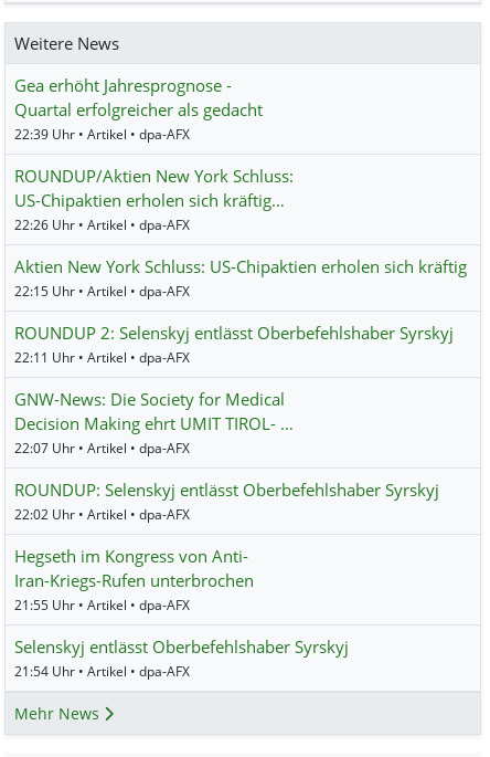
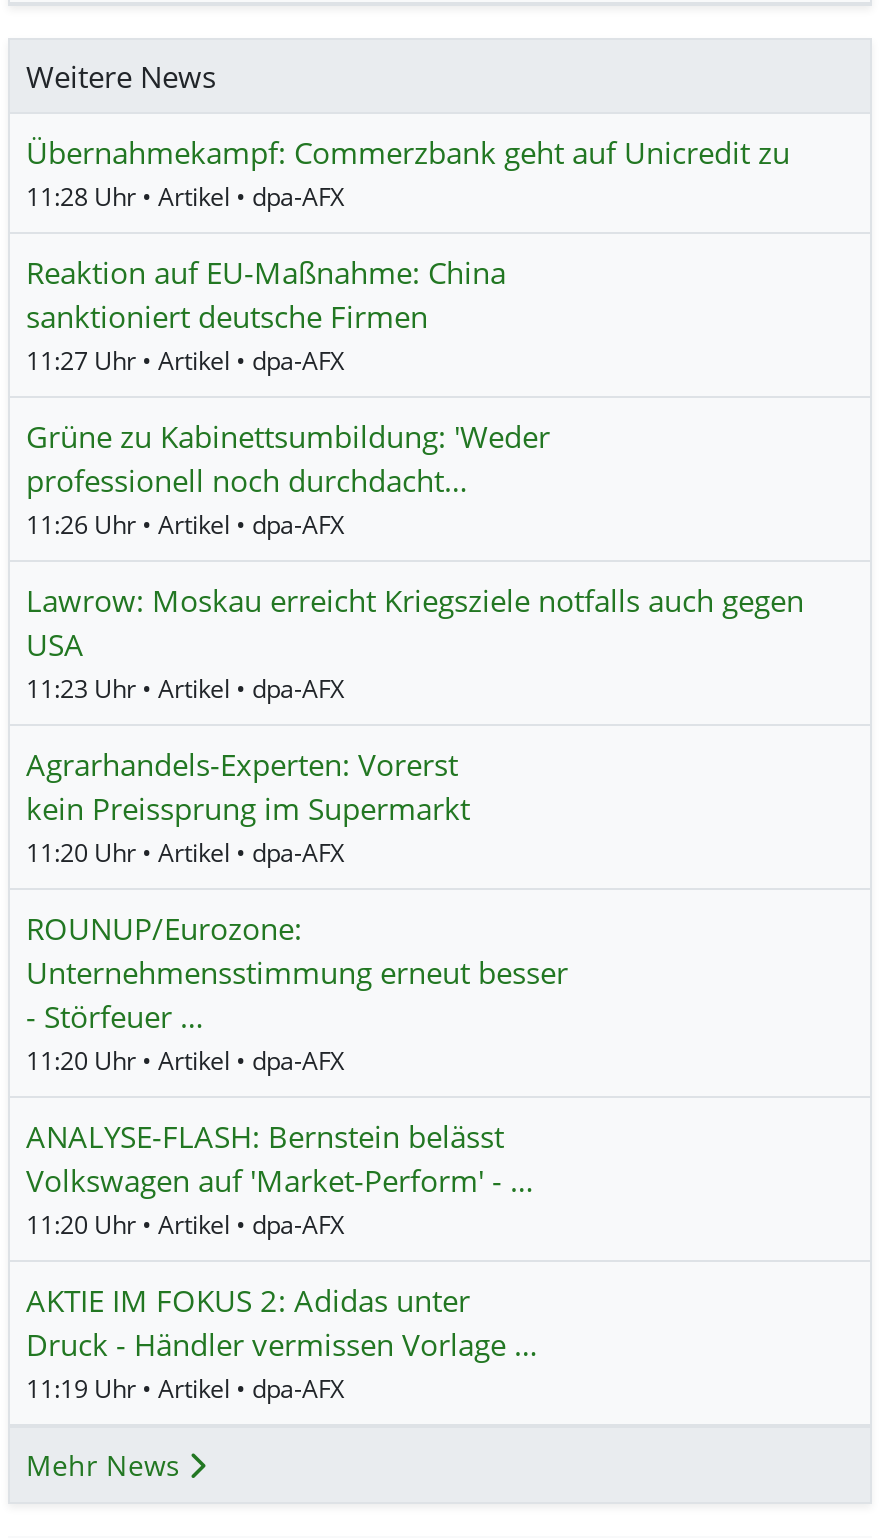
[14,73,263,143] Gea erhöht Jahresprognose - | Quartal erfolgreicher als gedacht | 22:39 Uhr • Artikel • dpa-AFX -> [26,131,790,213] Übernahmekampf: Commerzbank geht auf Unicredit zu | 11:28 Uhr • Artikel • dpa-AFX
[14,164,294,234] ROUNDUP/Aktien New York Schluss: | US-Chipaktien erholen sich kräftig… | 22:26 Uhr • Artikel • dpa-AFX -> [26,251,506,377] Reaktion auf EU-Maßnahme: China | sanktioniert deutsche Firmen | 11:27 Uhr • Artikel • dpa-AFX
[14,255,467,300] Aktien New York Schluss: US-Chipaktien erholen sich kräftig | 22:15 Uhr • Artikel • dpa-AFX -> [26,415,550,541] Grüne zu Kabinettsumbildung: 'Weder | professionell noch durchdacht… | 11:26 Uhr • Artikel • dpa-AFX
[14,321,454,366] ROUNDUP 2: Selenskyj entlässt Oberbefehlshaber Syrskyj | 22:11 Uhr • Artikel • dpa-AFX -> [26,579,804,705] Lawrow: Moskau erreicht Kriegsziele notfalls auch gegen | USA | 11:23 Uhr • Artikel • dpa-AFX
[14,387,294,457] GNW-News: Die Society for Medical | Decision Making ehrt UMIT TIROL- … | 22:07 Uhr • Artikel • dpa-AFX -> [26,743,470,869] Agrarhandels-Experten: Vorerst | kein Preissprung im Supermarkt | 11:20 Uhr • Artikel • dpa-AFX
[14,478,439,523] ROUNDUP: Selenskyj entlässt Oberbefehlshaber Syrskyj | 22:02 Uhr • Artikel • dpa-AFX -> [26,907,568,1077] ROUNUP/Eurozone: | Unternehmensstimmung erneut besser | - Störfeuer … | 11:20 Uhr • Artikel • dpa-AFX
[14,544,254,614] Hegseth im Kongress von Anti- | Iran-Kriegs-Rufen unterbrochen | 21:55 Uhr • Artikel • dpa-AFX -> [26,1115,534,1241] ANALYSE-FLASH: Bernstein belässt | Volkswagen auf 'Market-Perform' - … | 11:20 Uhr • Artikel • dpa-AFX
[14,635,349,680] Selenskyj entlässt Oberbefehlshaber Syrskyj | 21:54 Uhr • Artikel • dpa-AFX -> [26,1279,538,1405] AKTIE IM FOKUS 2: Adidas unter | Druck - Händler vermissen Vorlage … | 11:19 Uhr • Artikel • dpa-AFX

